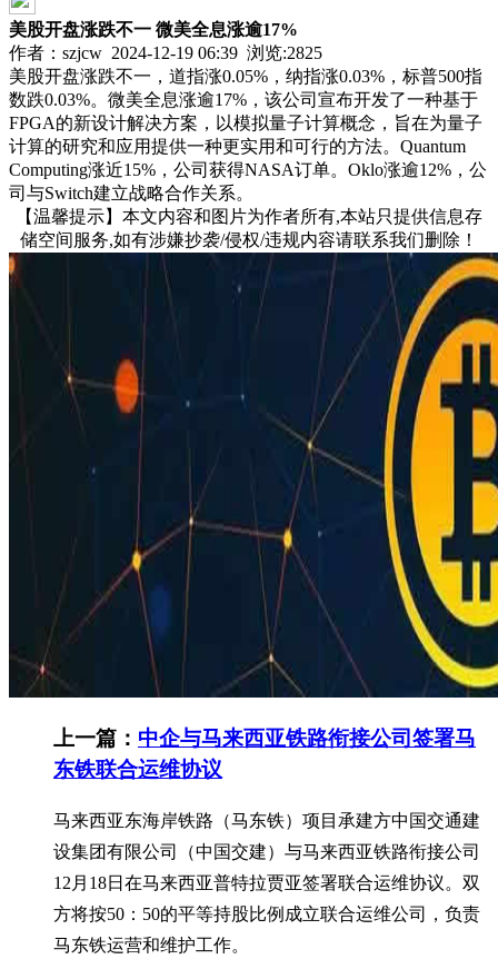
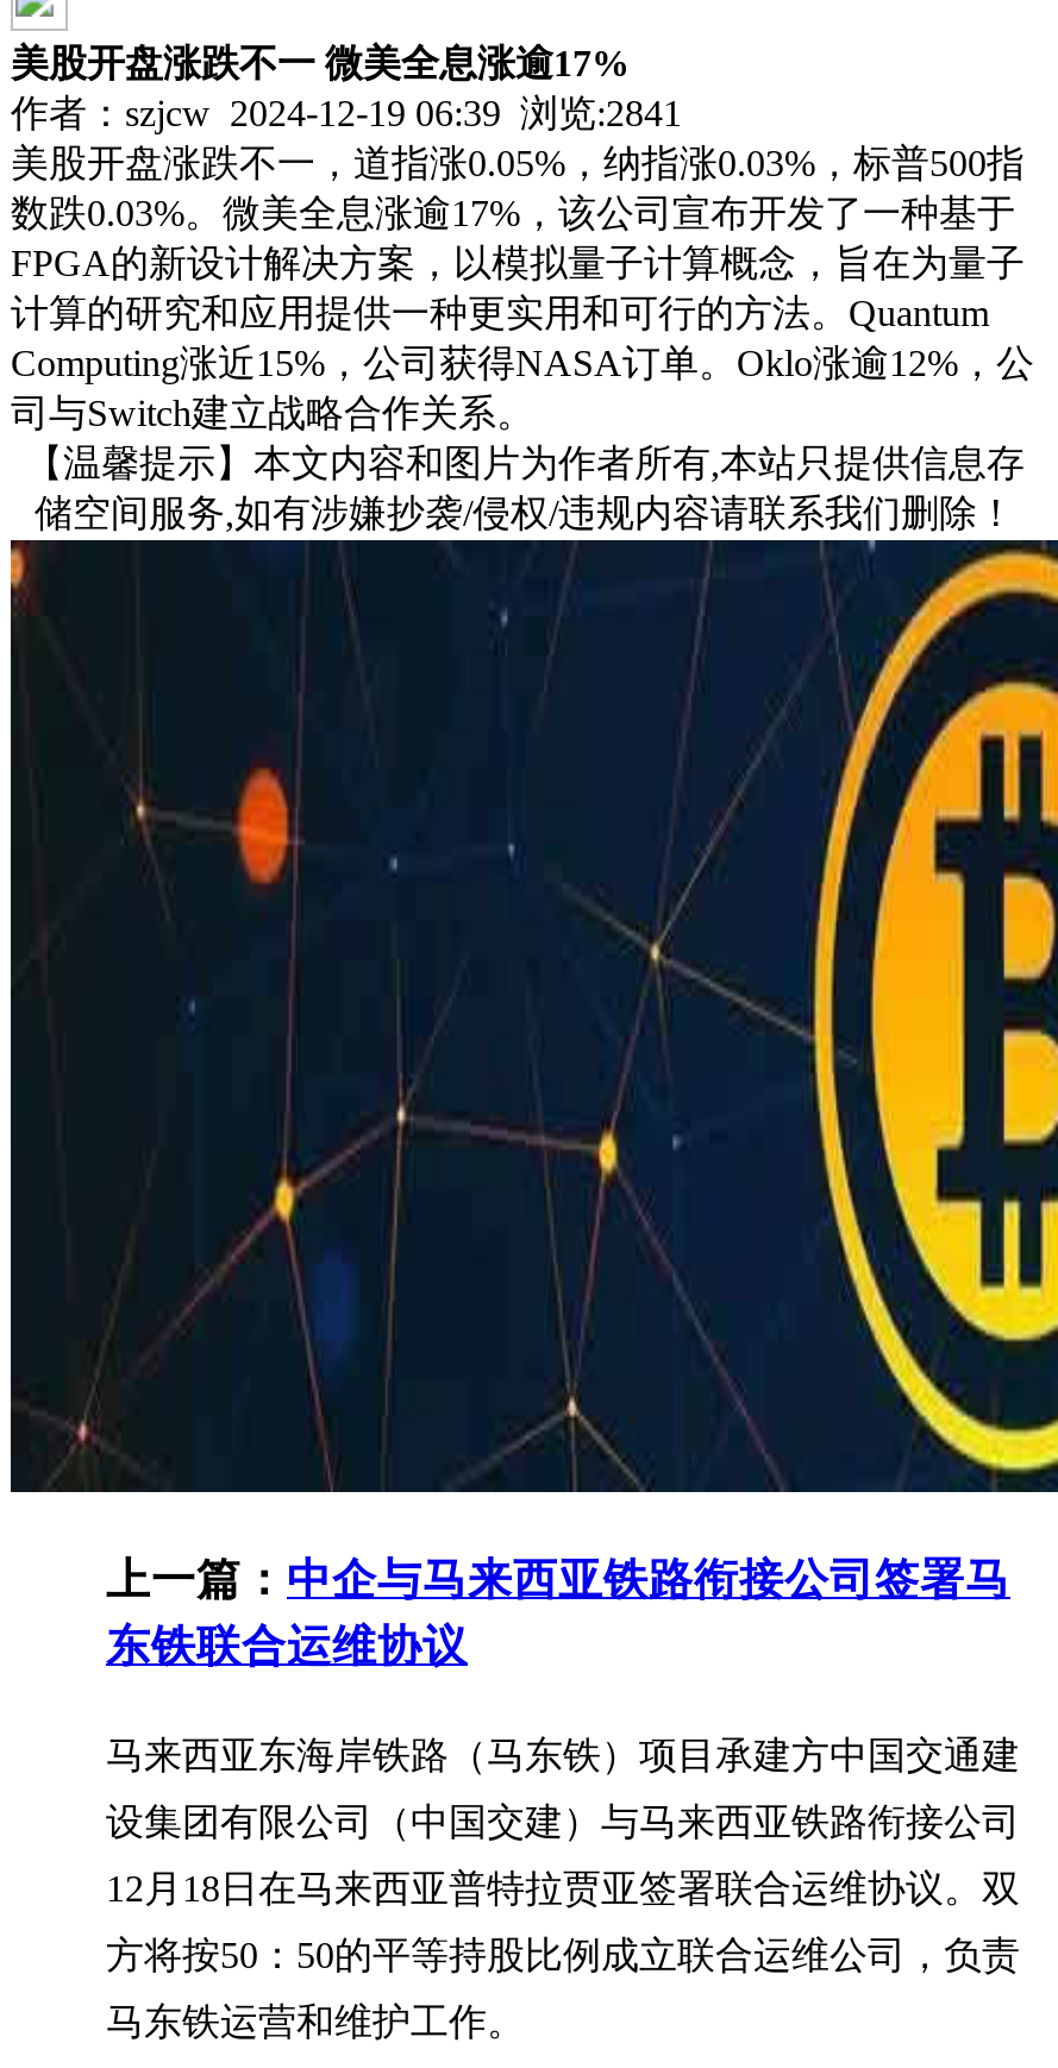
[9,43,322,62] 作者：szjcw 2024-12-19 06:39 浏览:2825 -> [11,93,682,133] 作者：szjcw 2024-12-19 06:39 浏览:2841

